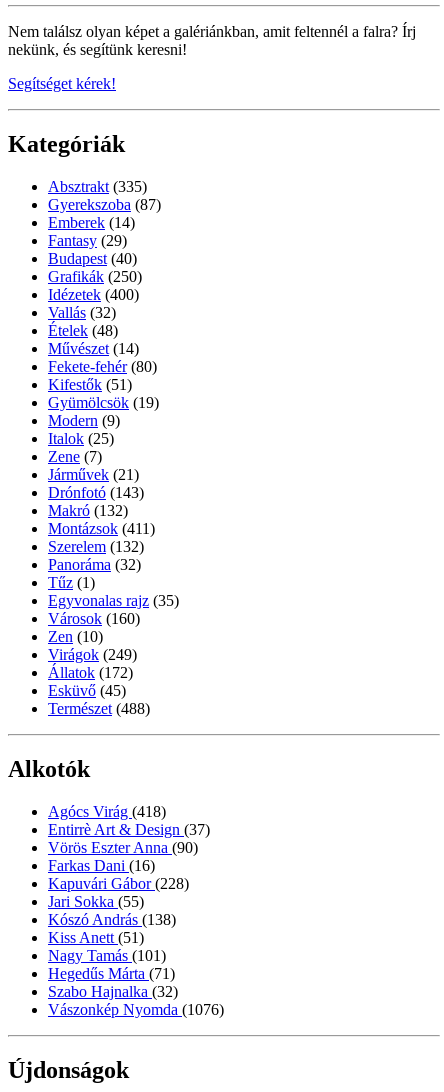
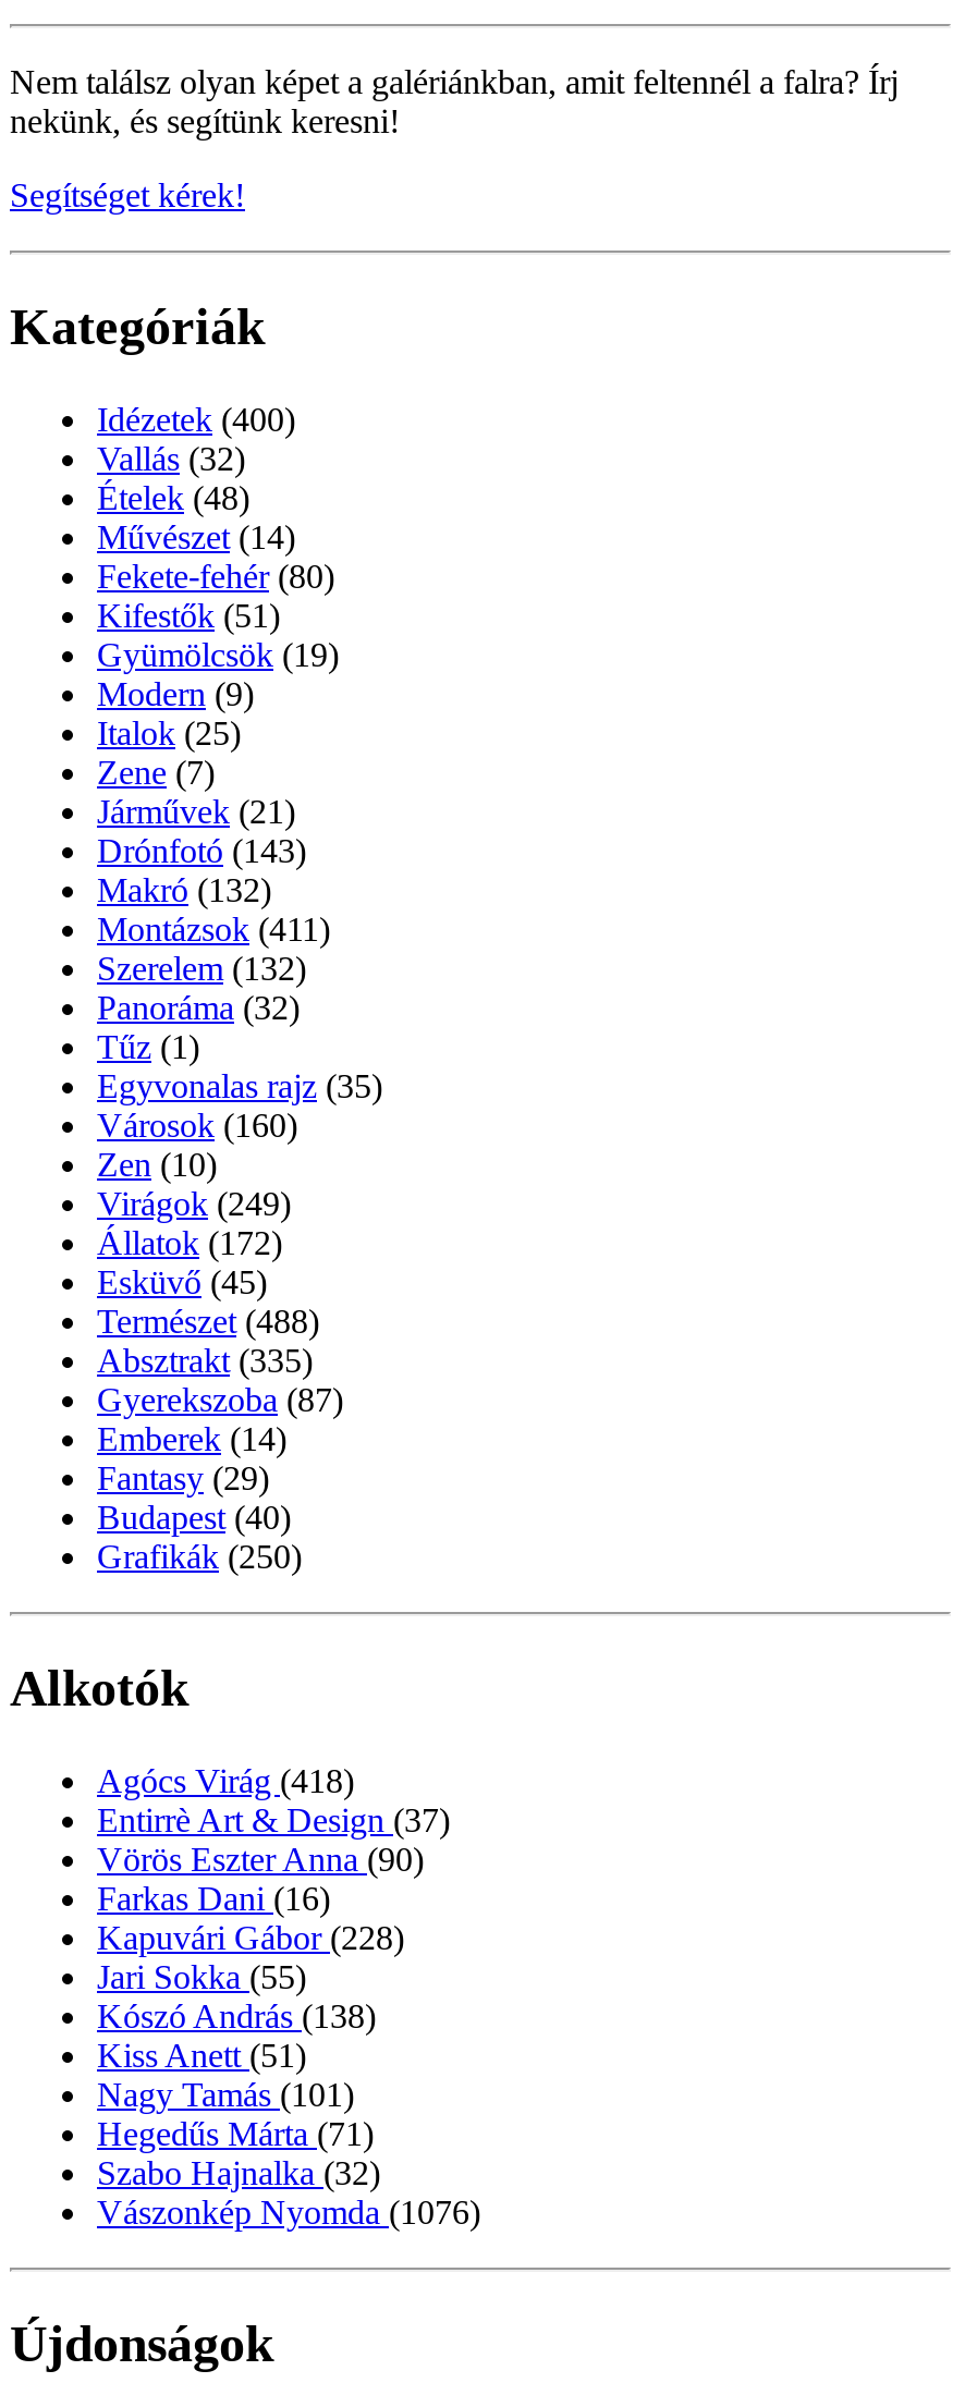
moved [48,178,161,285] -> [97,1341,343,1574]: Absztrakt (335) | Gyerekszoba (87) | Emberek (14) | Fantasy (29) | Budapest (40) | Grafikák (250)
moved [48,286,179,717] -> [97,400,382,1339]: Idézetek (400) | Vallás (32) | Ételek (48) | ... | Esküvő (45) | Természet (488)

